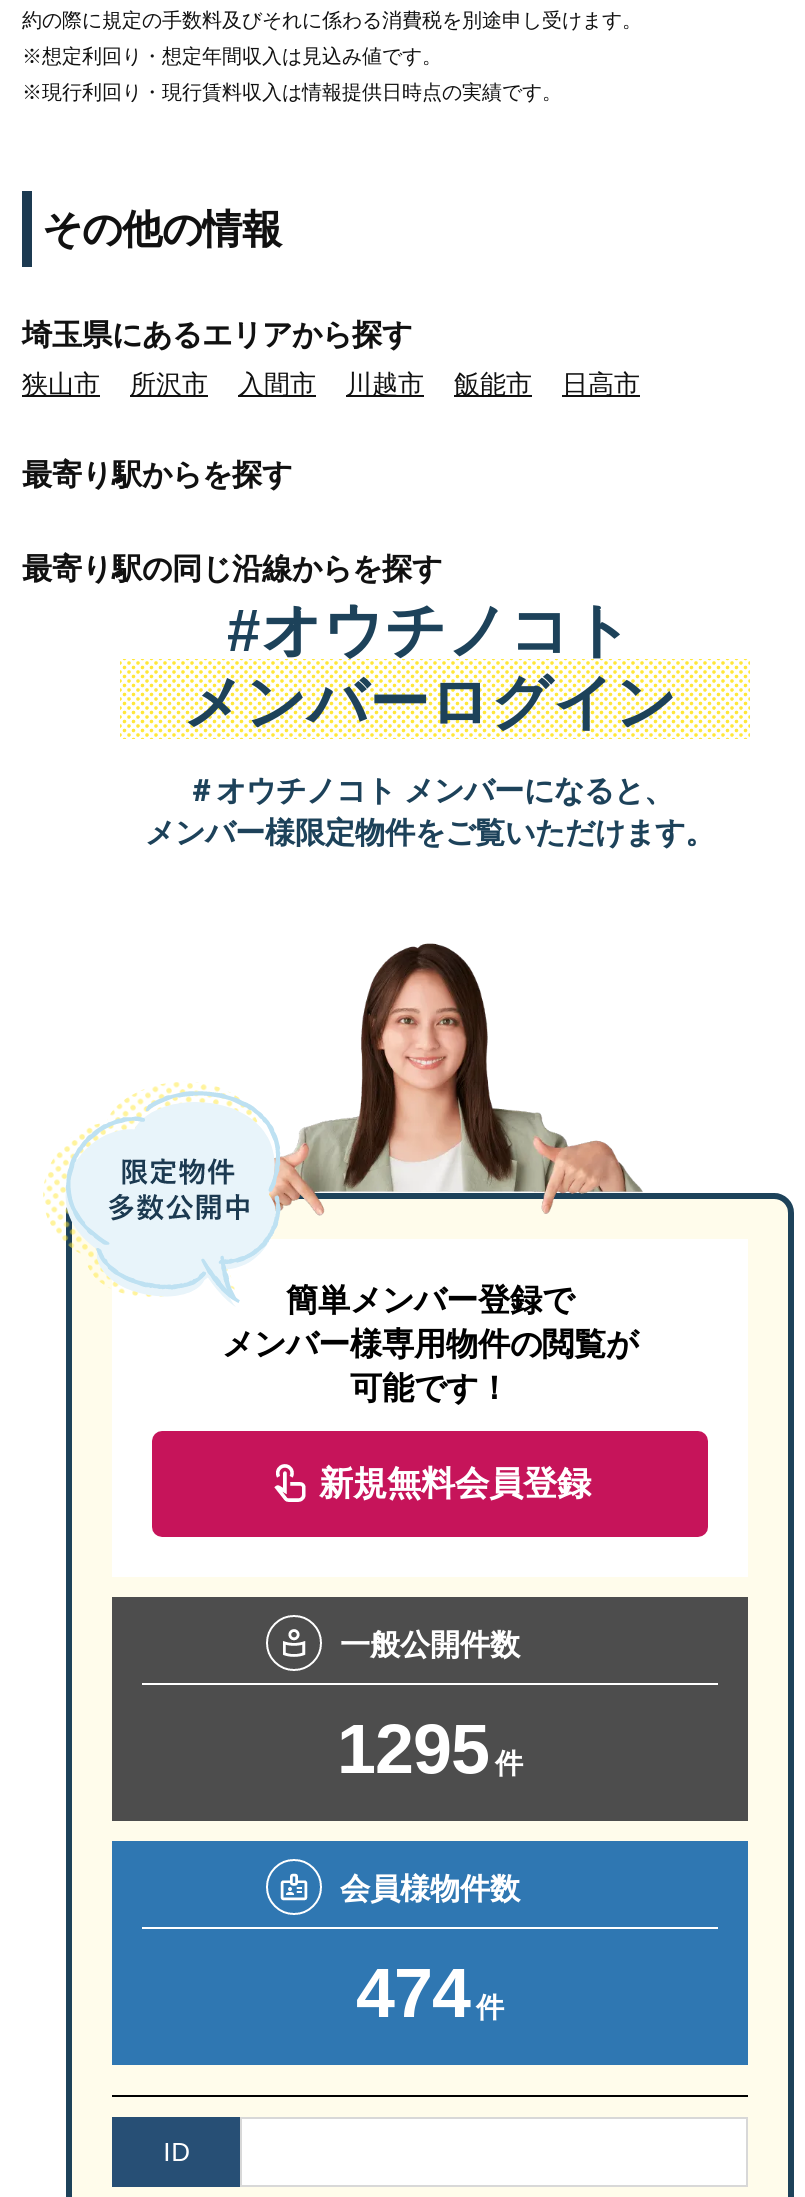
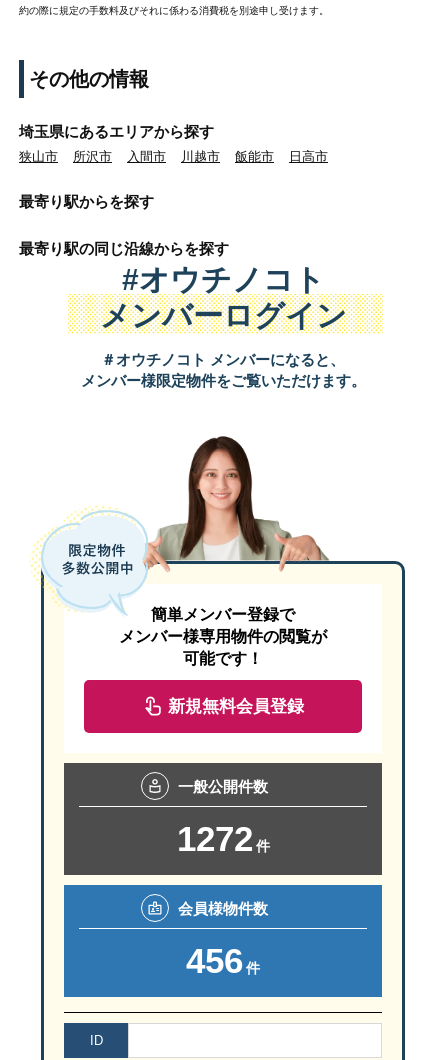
[22,44,562,102] ※想定利回り・想定年間収入は見込み値です。 | ※現行利回り・現行賃料収入は情報提供日時点の実績です。 -> none
[337,1708,523,1786] 1295 件 -> [176,819,269,858] 1272 件
[356,1952,504,2030] 474 件 -> [186,941,260,980] 456 件

